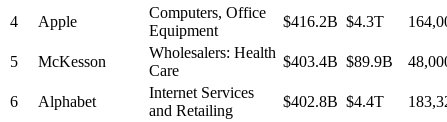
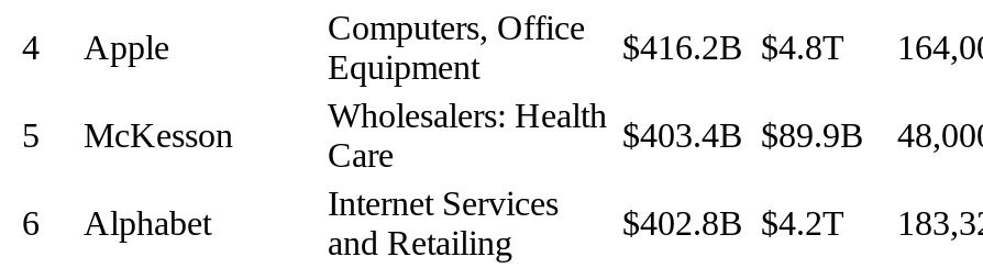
[283,13,384,30] $416.2B $4.3T -> [622,28,844,65] $416.2B $4.8T
[283,93,384,110] $402.8B $4.4T -> [622,204,844,241] $402.8B $4.2T

